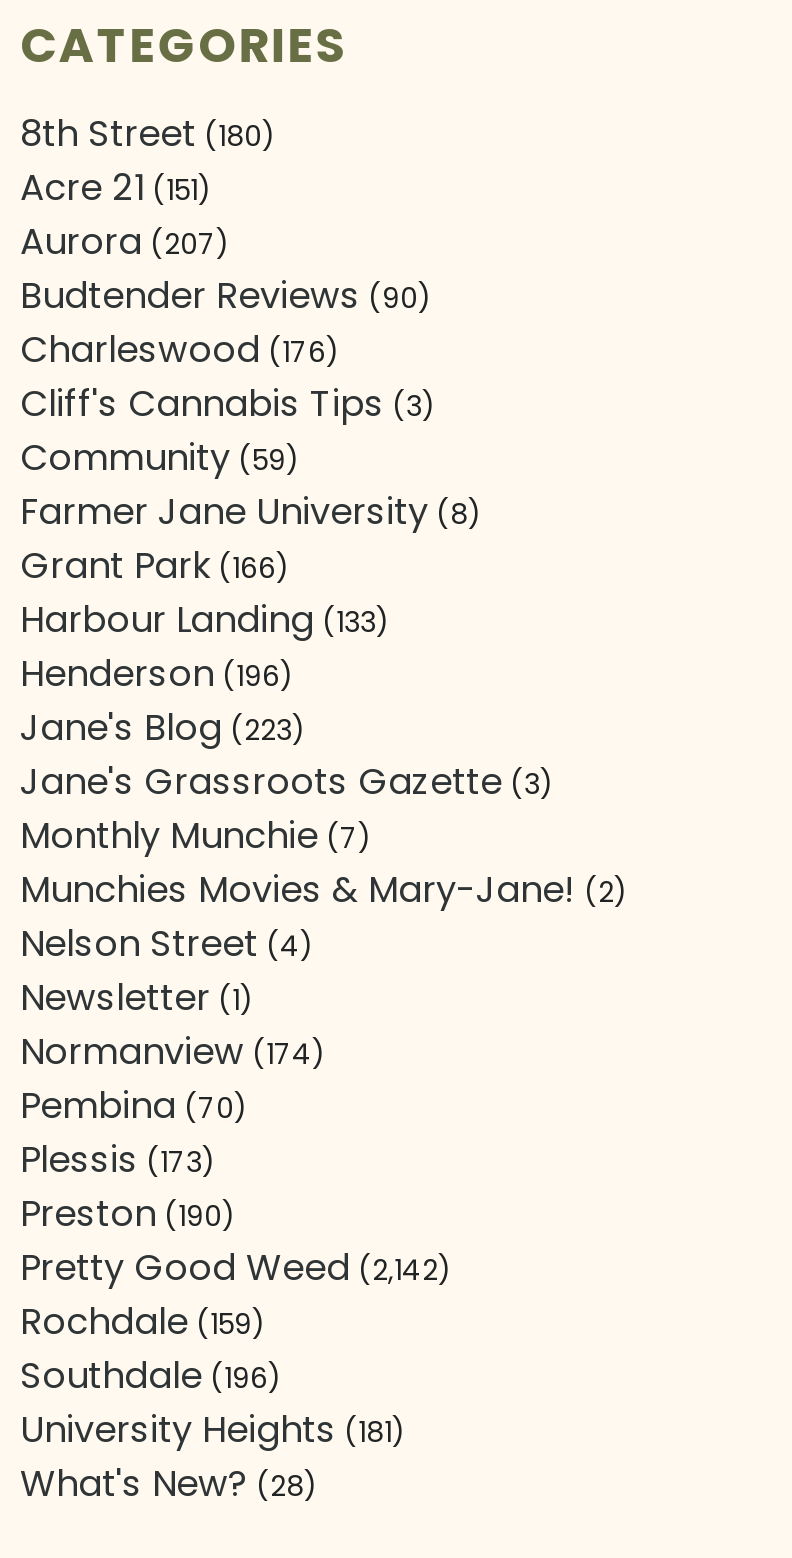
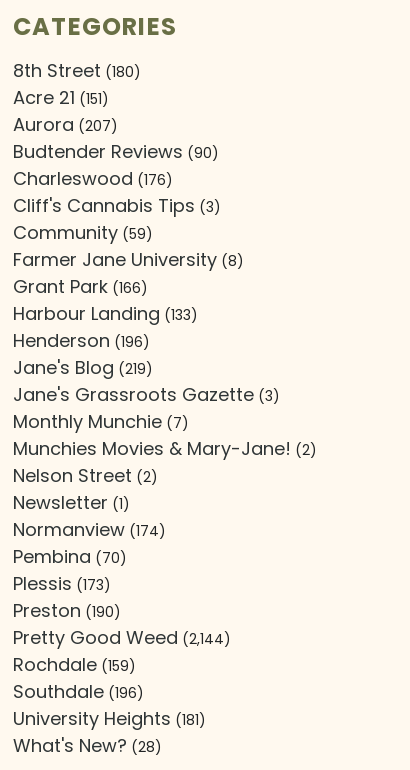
[20,703,306,753] Jane's Blog (223) -> [13,355,153,380] Jane's Blog (219)
[20,919,314,969] Nelson Street (4) -> [13,463,158,488] Nelson Street (2)
[20,1243,452,1293] Pretty Good Weed (2,142) -> [13,625,231,650] Pretty Good Weed (2,144)

